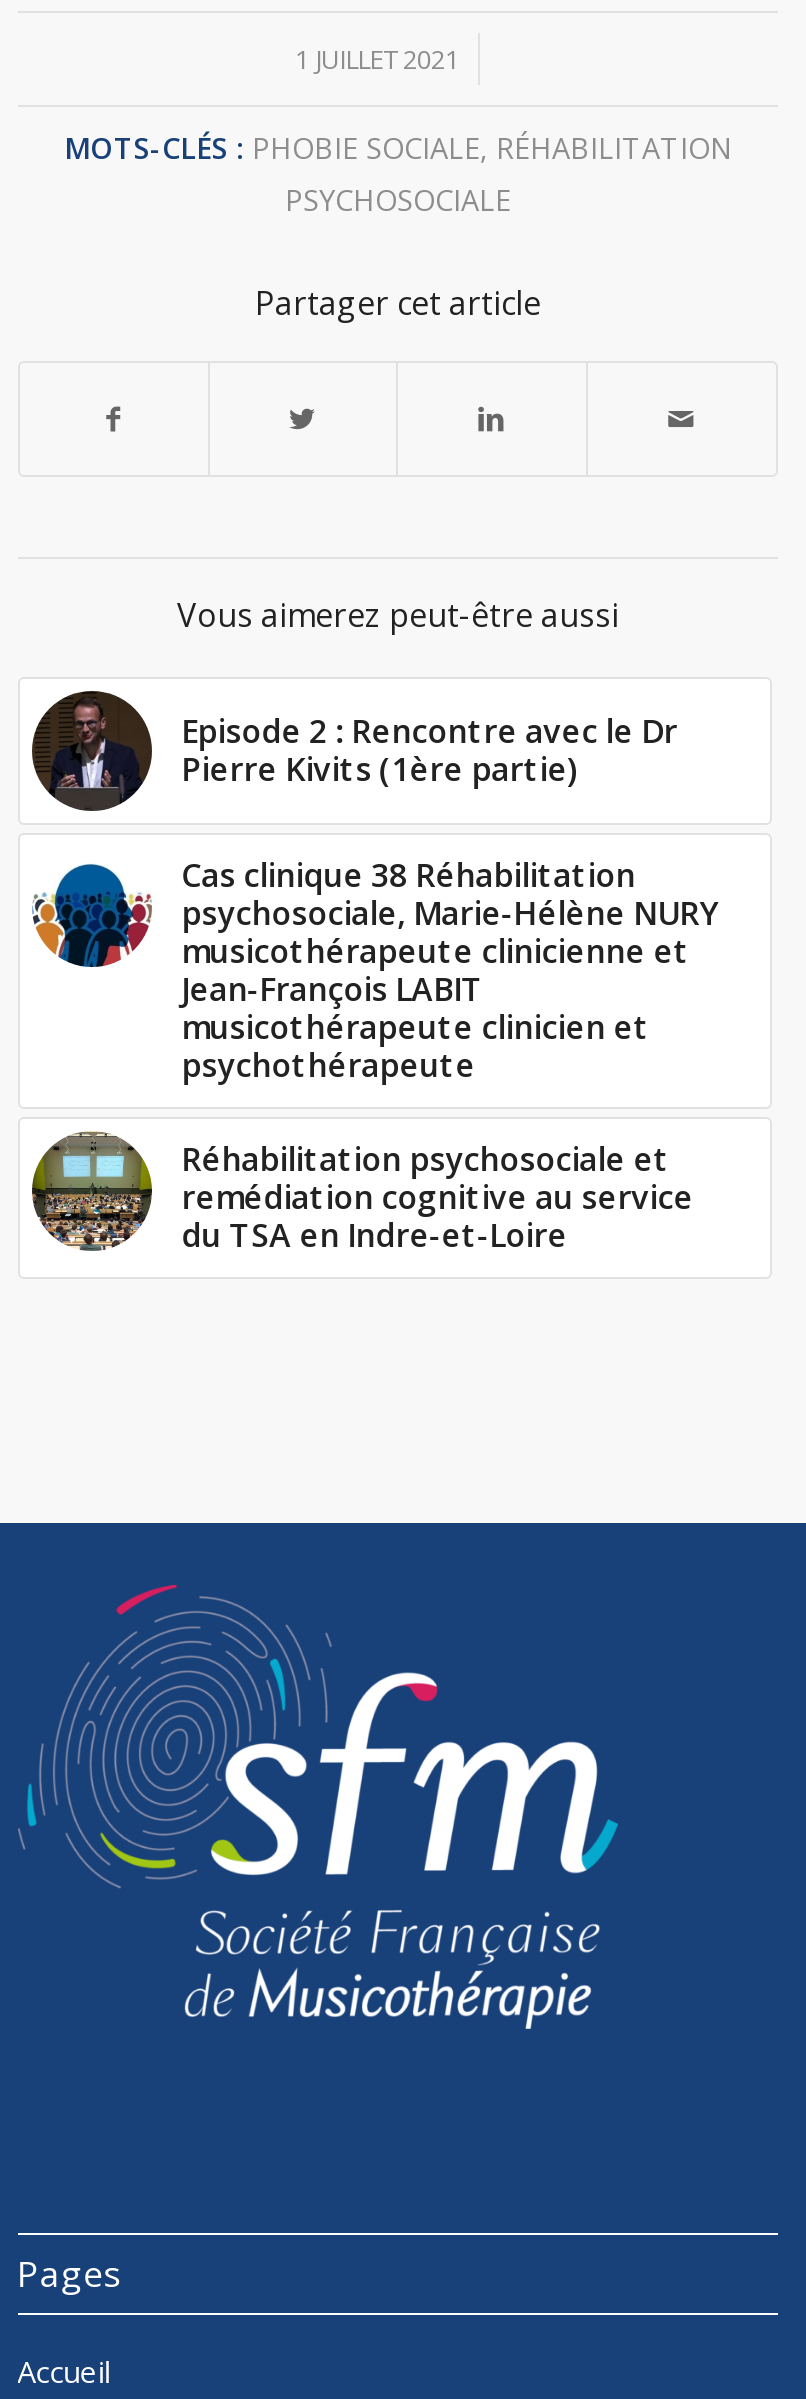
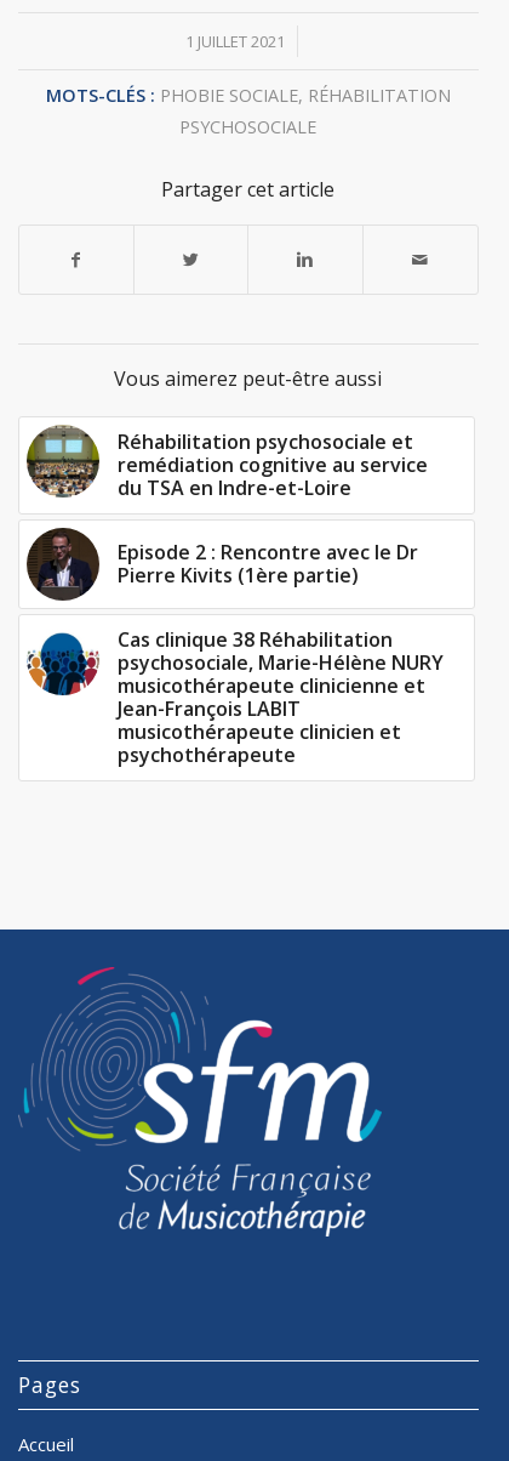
moved [30,689,719,1086] -> [25,527,443,768]: [image] | Episode 2 : Rencontre avec le Dr | Pierre Kivits (1ère partie) | ... | musicothérapeute clinicien et | psychothérapeute
moved [30,1129,693,1256] -> [27,426,427,501]: [image] | Réhabilitation psychosociale et | remédiation cognitive au service | du TSA en Indre-et-Loire

